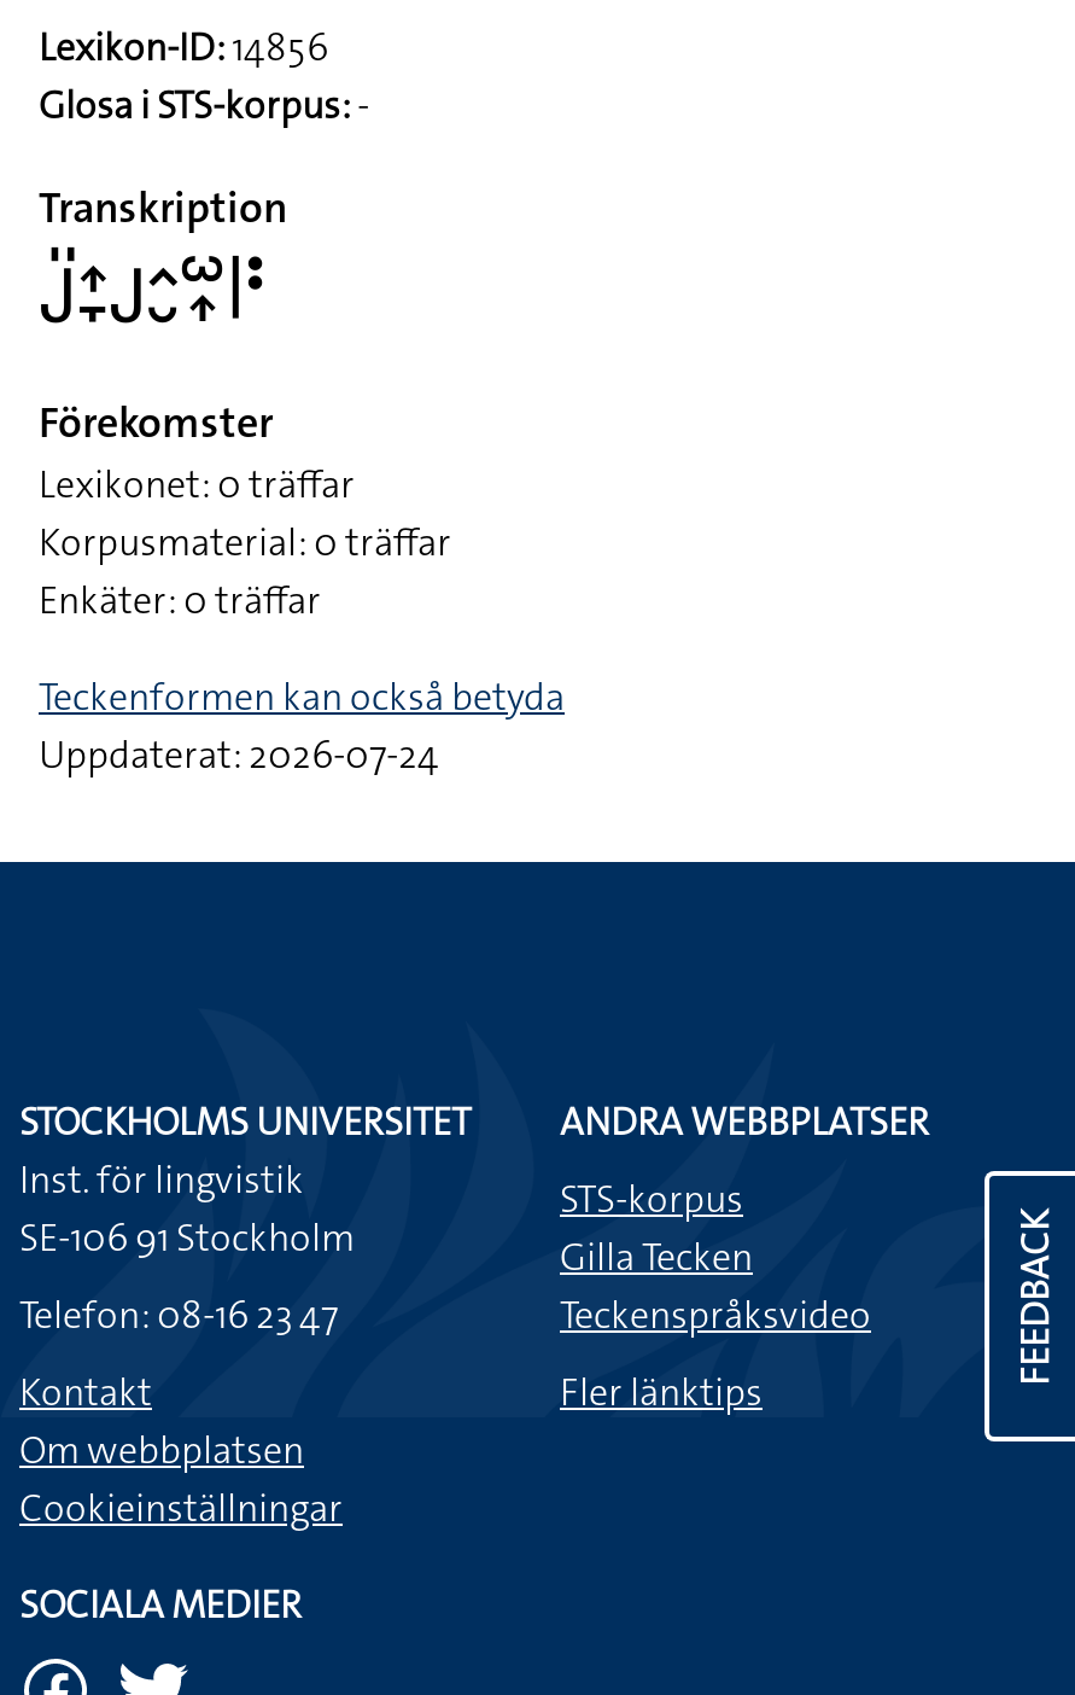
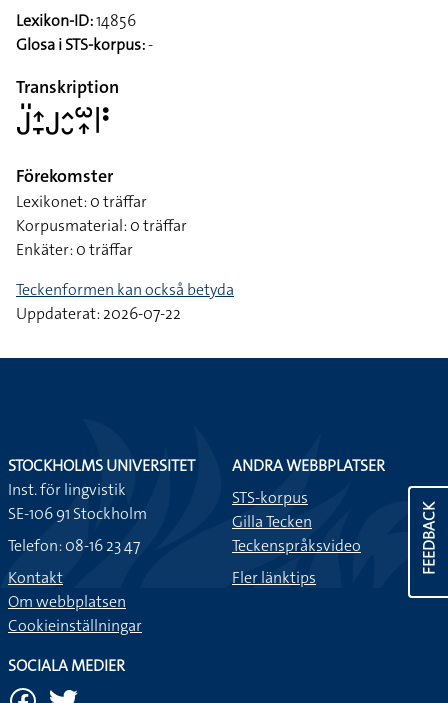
[39,729,439,780] Uppdaterat: 2026-07-24 -> [16,303,181,324] Uppdaterat: 2026-07-22

